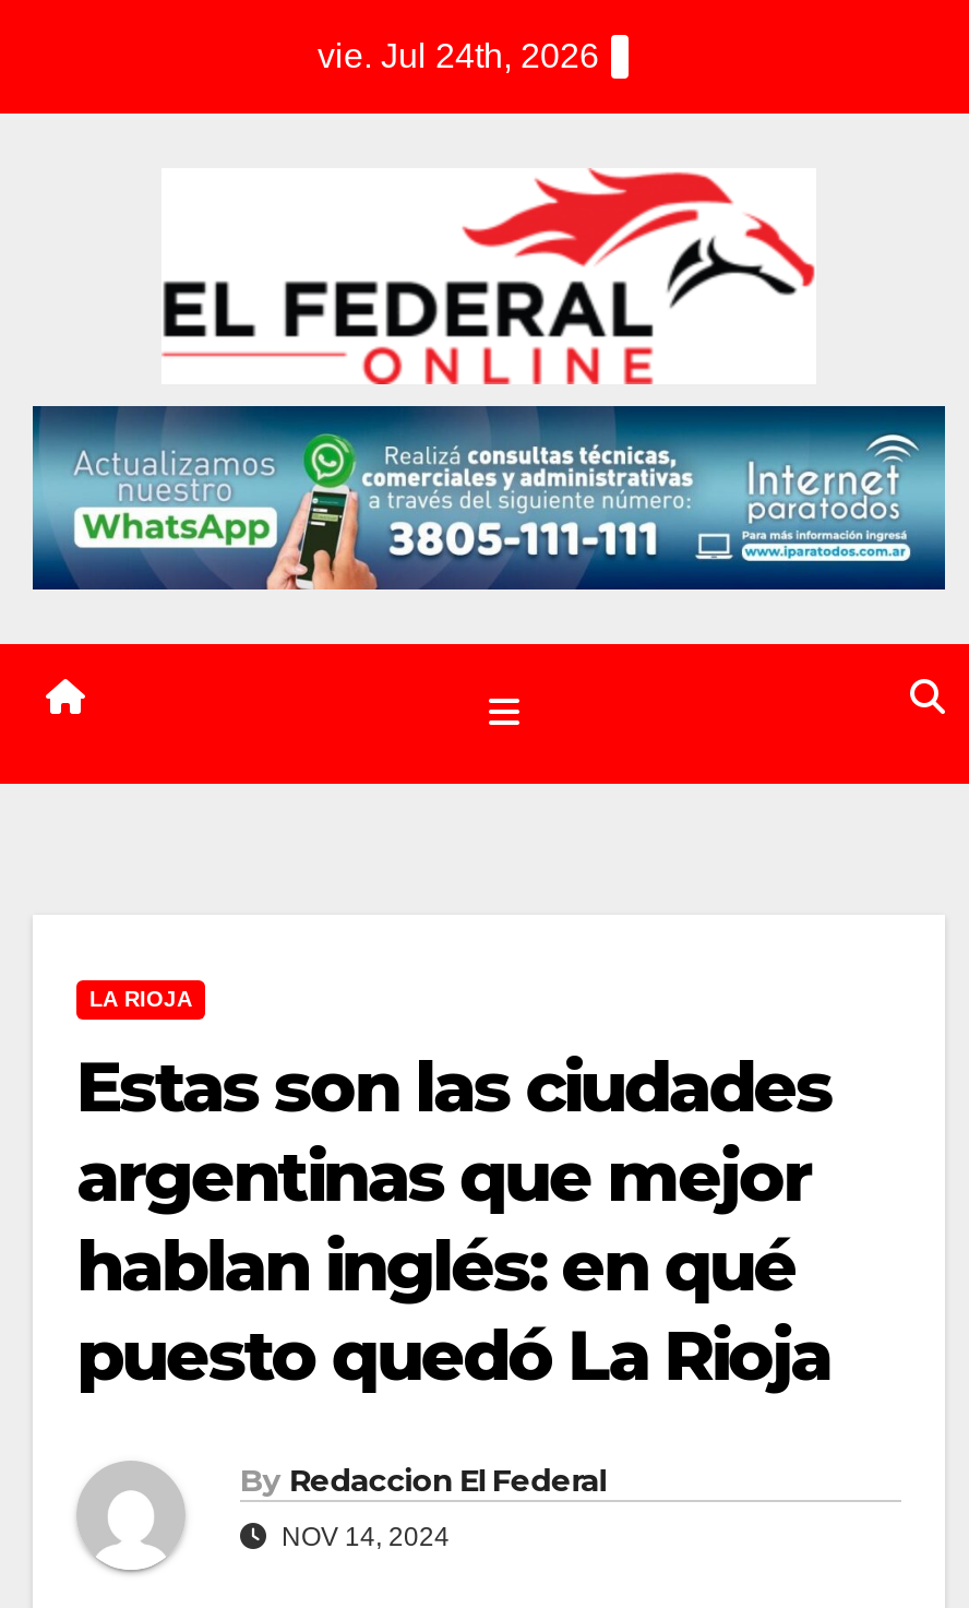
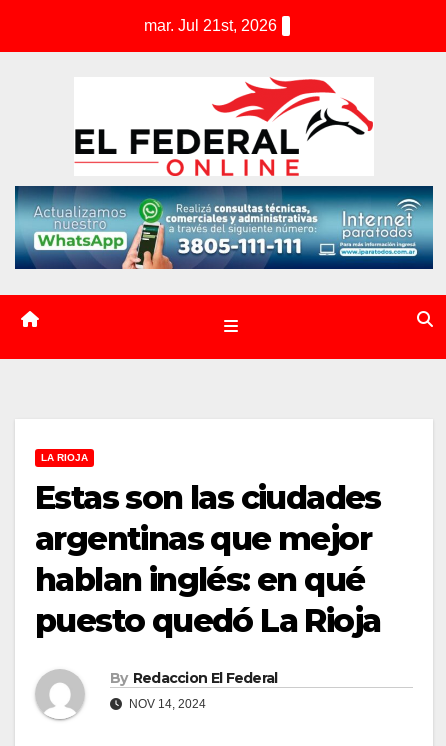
[318,37,599,74] vie. Jul 24th, 2026 -> [143,17,276,34] mar. Jul 21st, 2026

